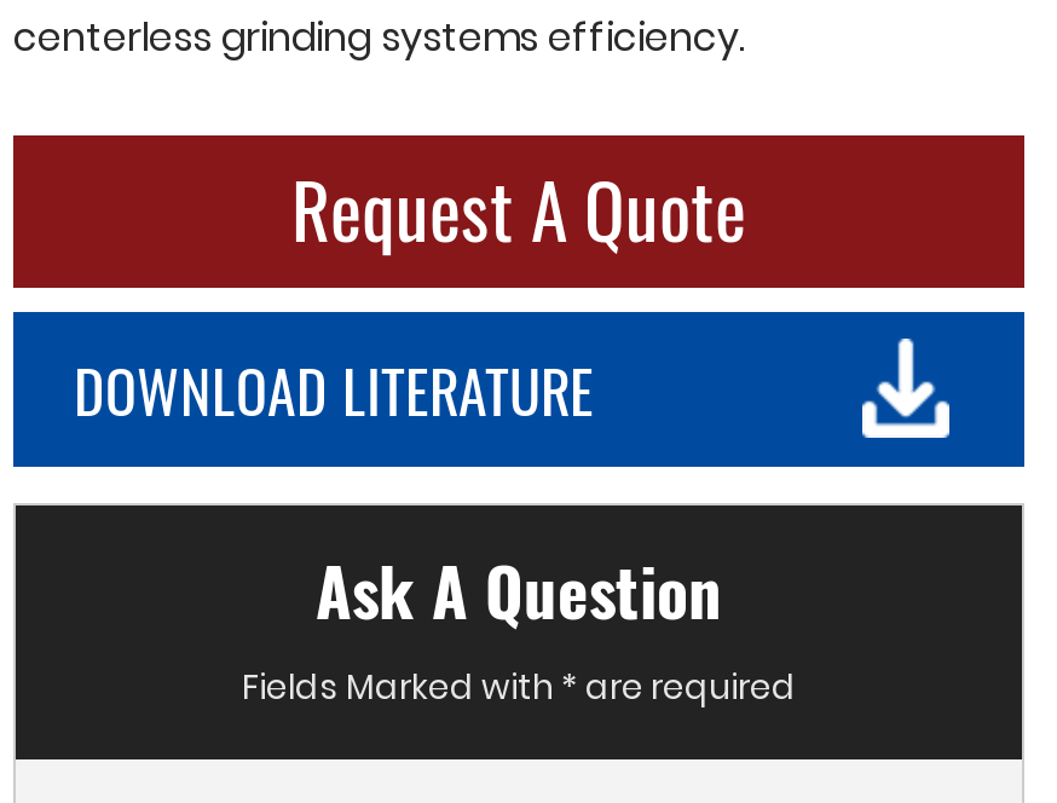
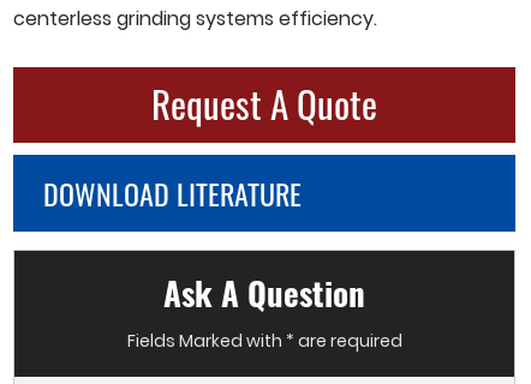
[860,336,952,440] [image] -> none

